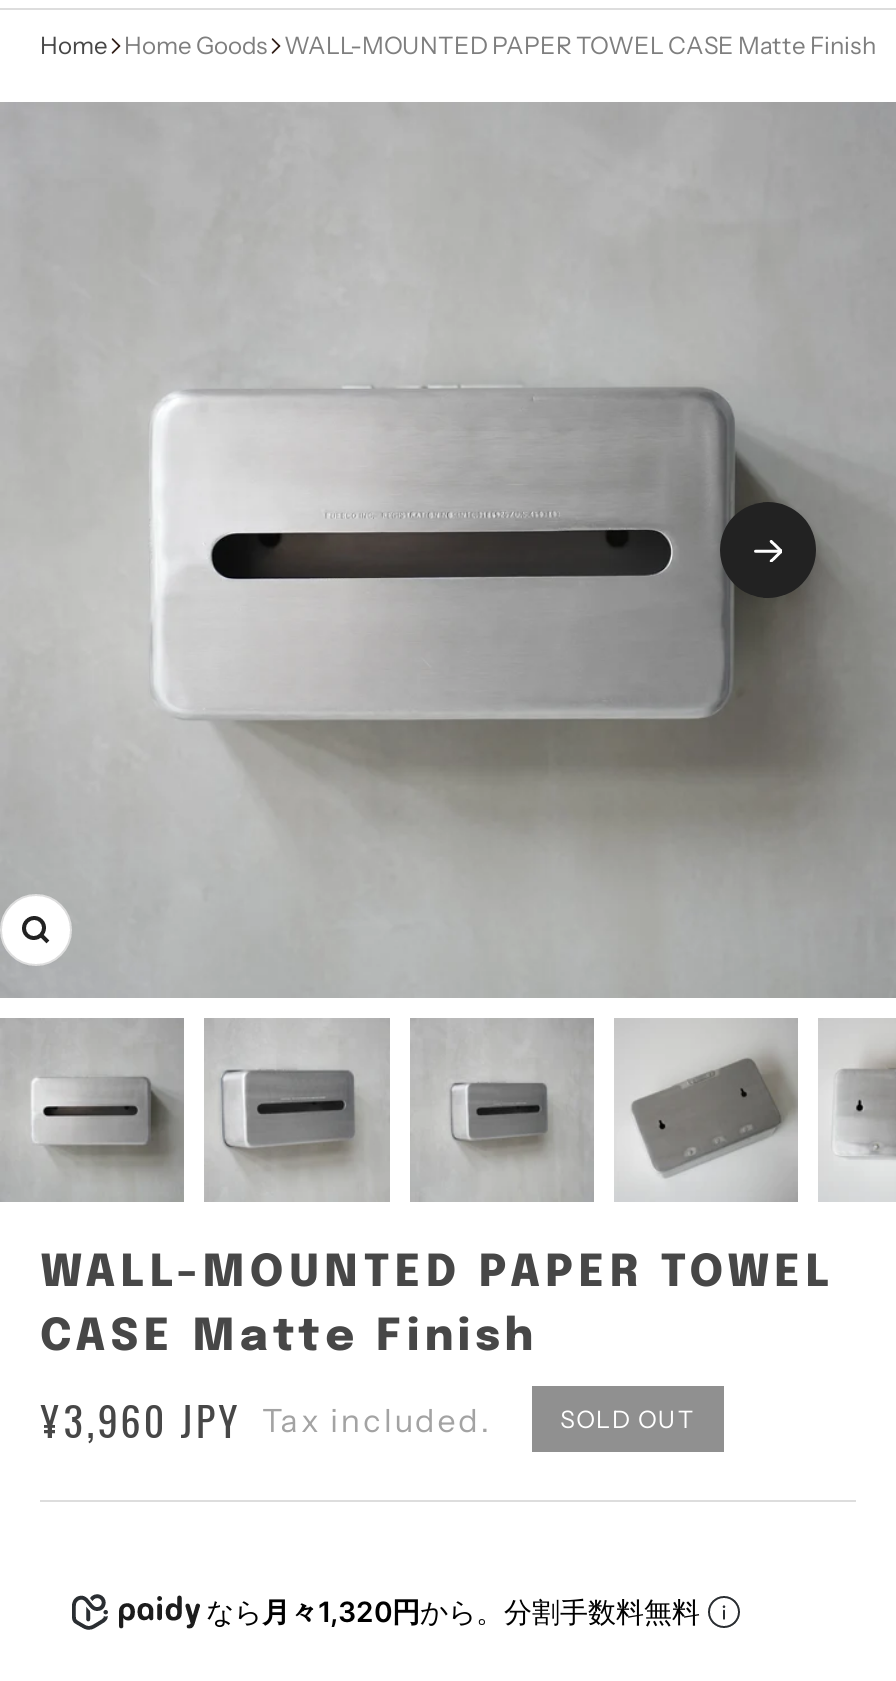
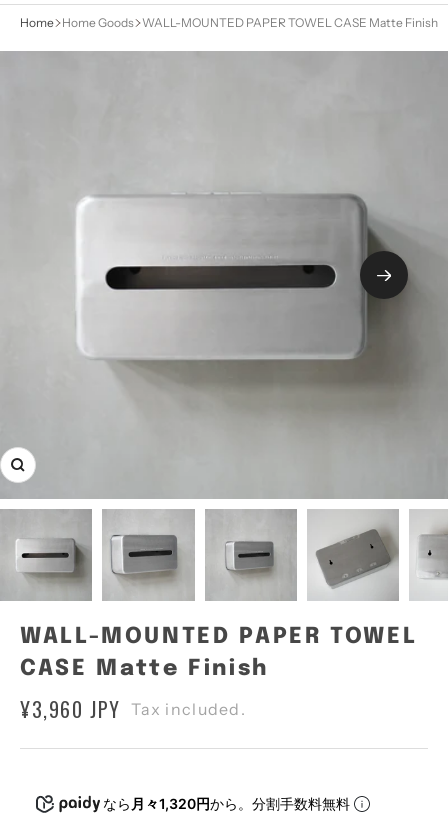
[560,1404,696,1434] SOLD OUT -> none

